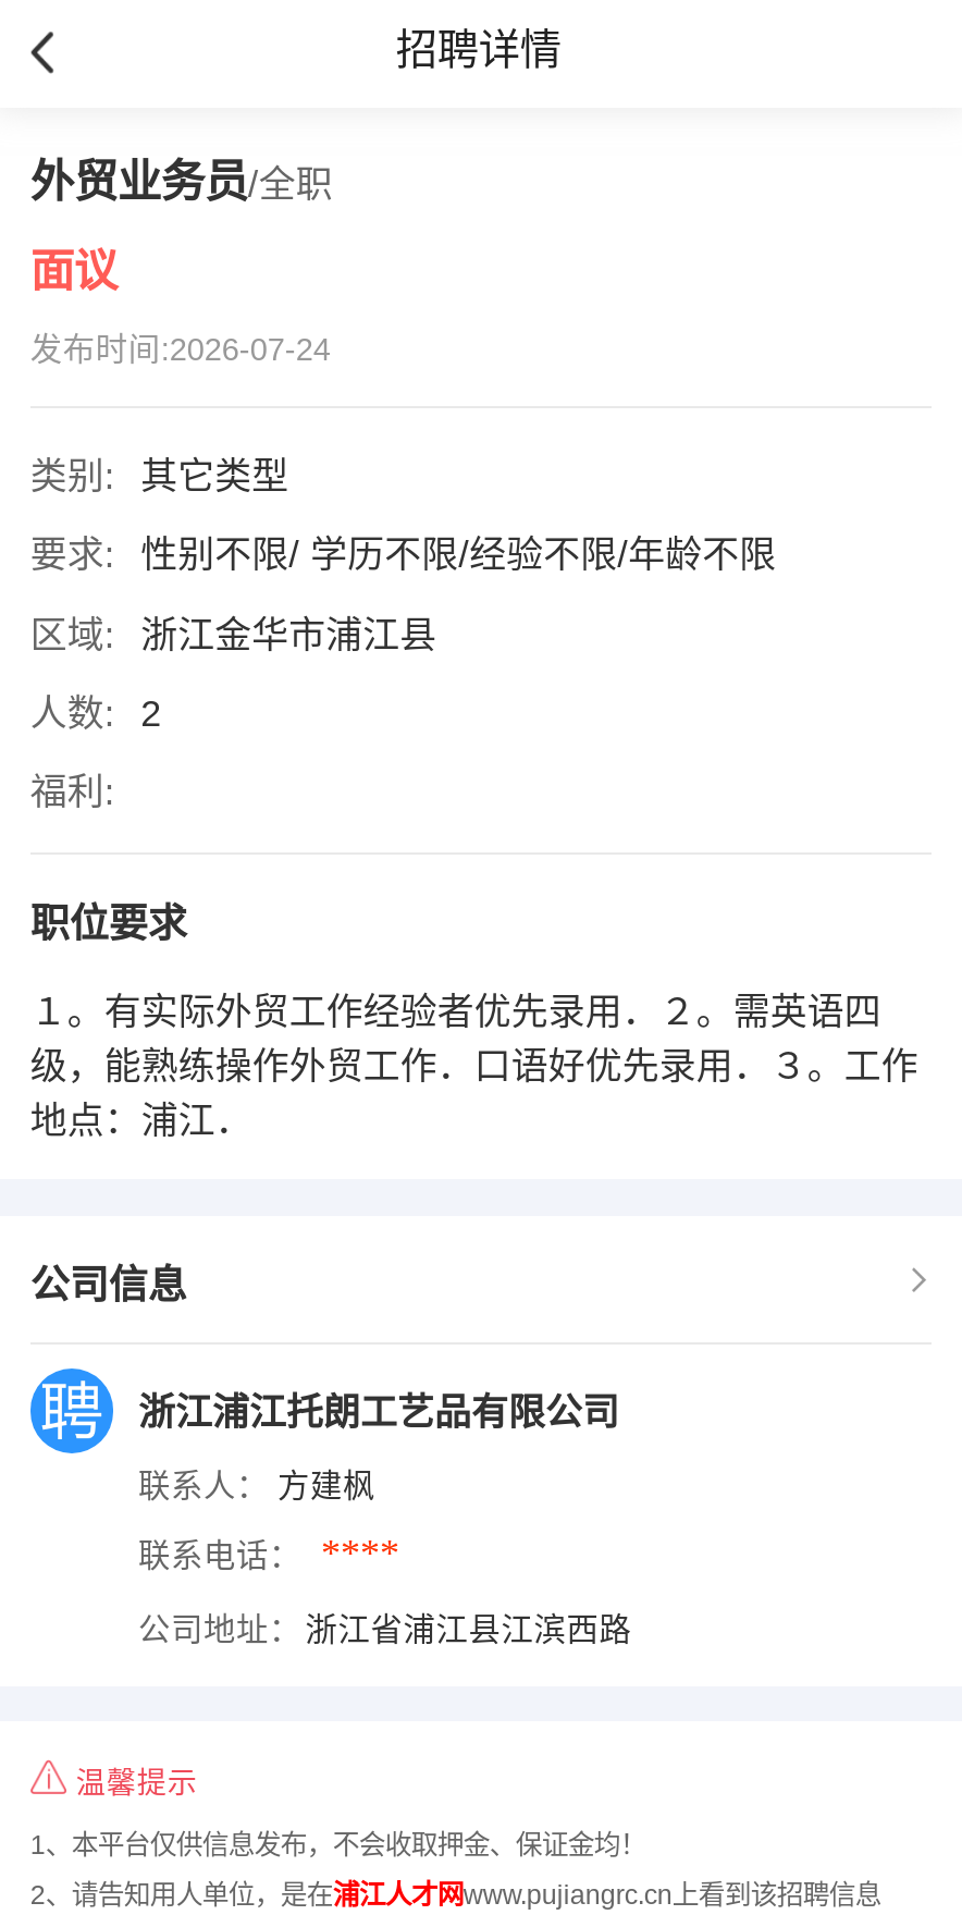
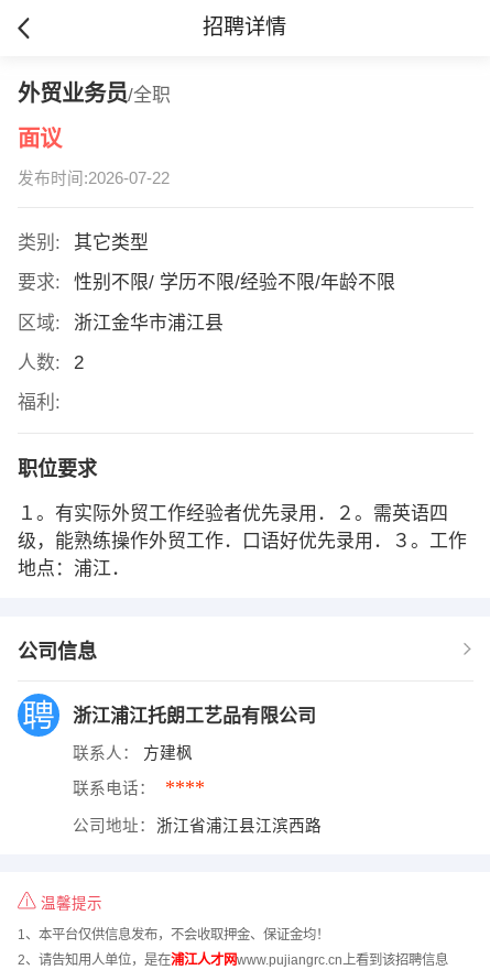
[30,332,331,367] 发布时间:2026-07-24 -> [18,170,169,187] 发布时间:2026-07-22

